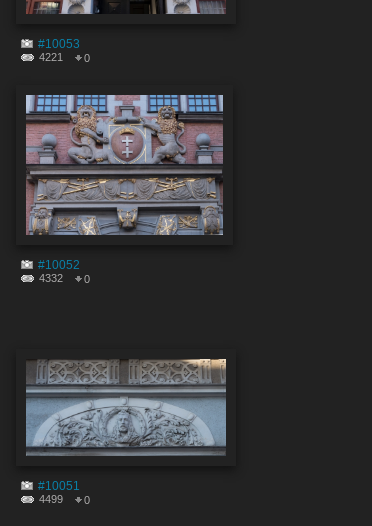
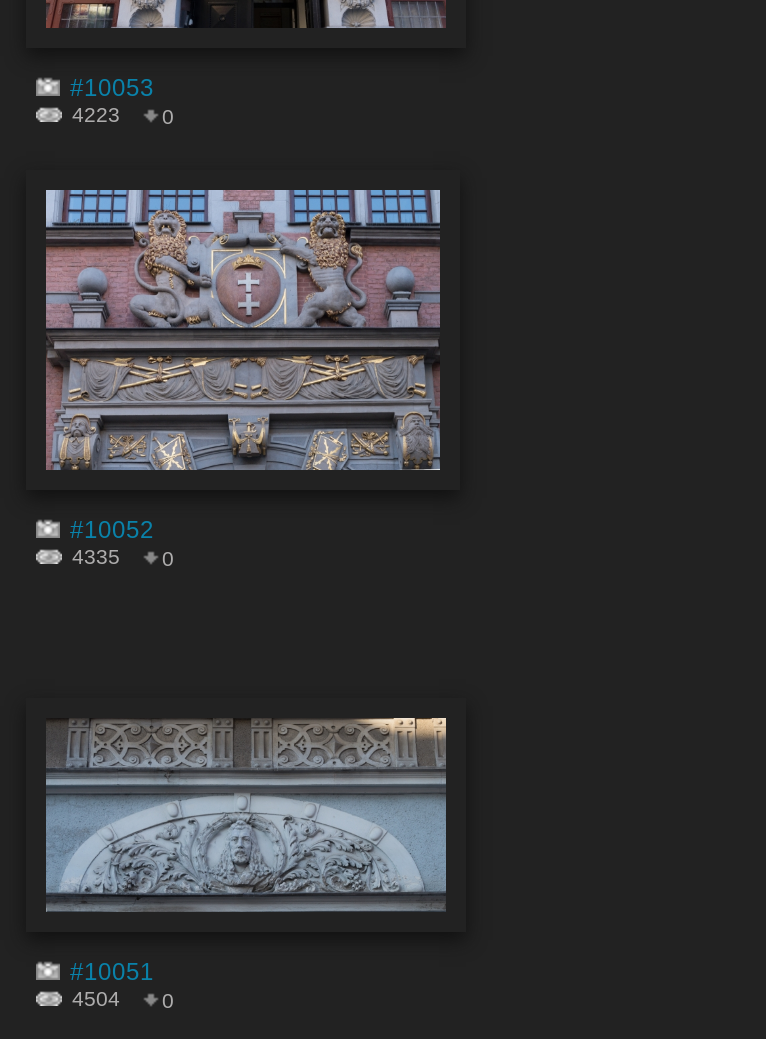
[39,51,90,64] 4221 0 -> [72,102,174,128] 4223 0
[39,272,90,285] 4332 0 -> [72,544,174,570] 4335 0
[39,493,90,506] 4499 0 -> [72,986,174,1012] 4504 0

